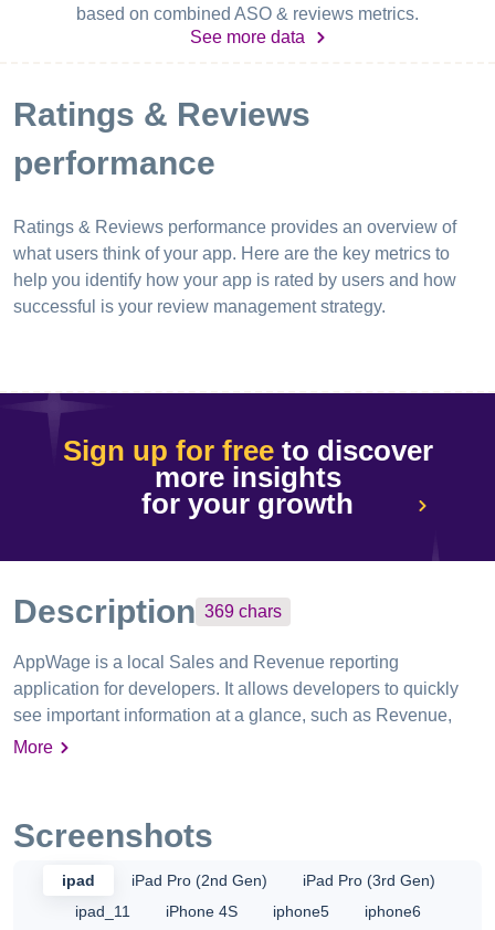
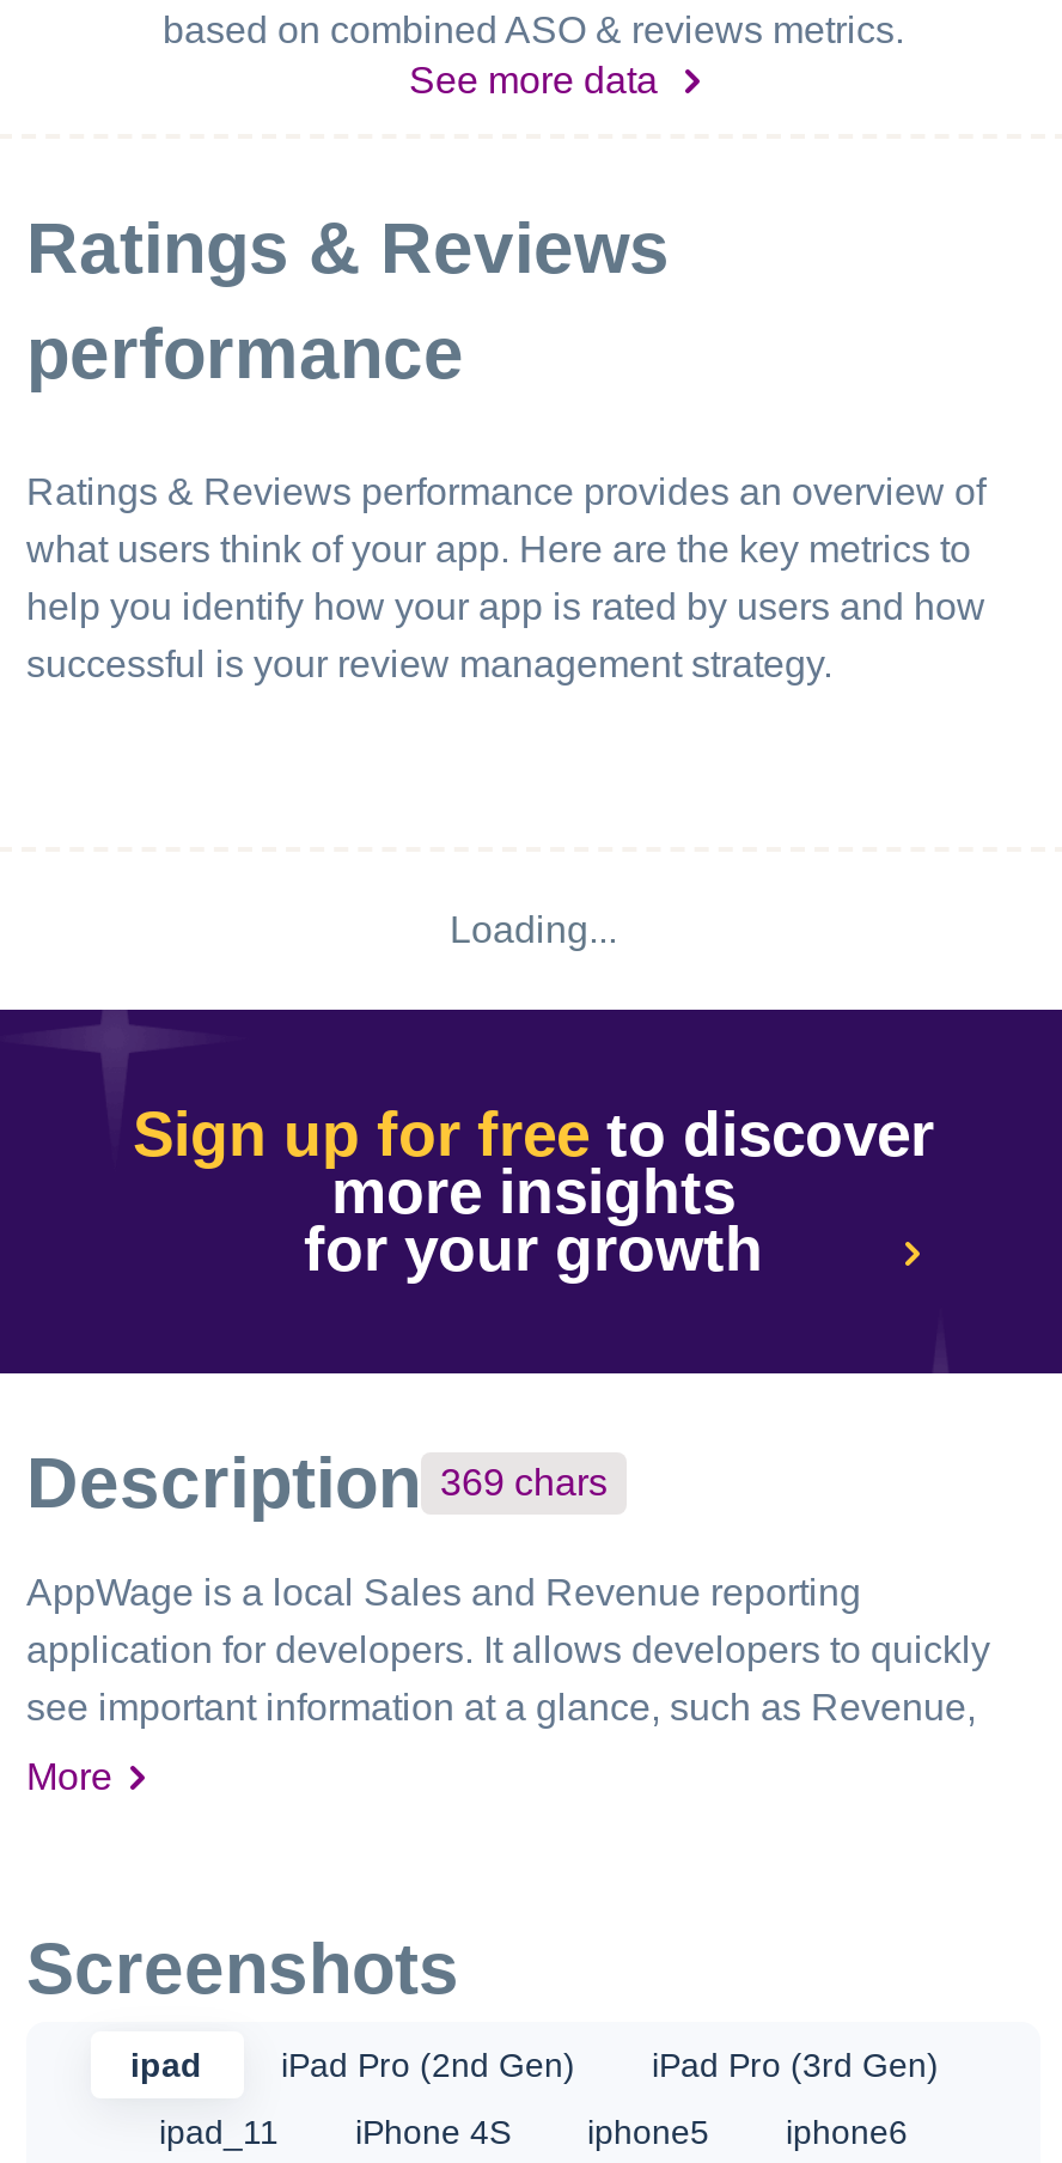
none -> [450,909,617,950] Loading...

